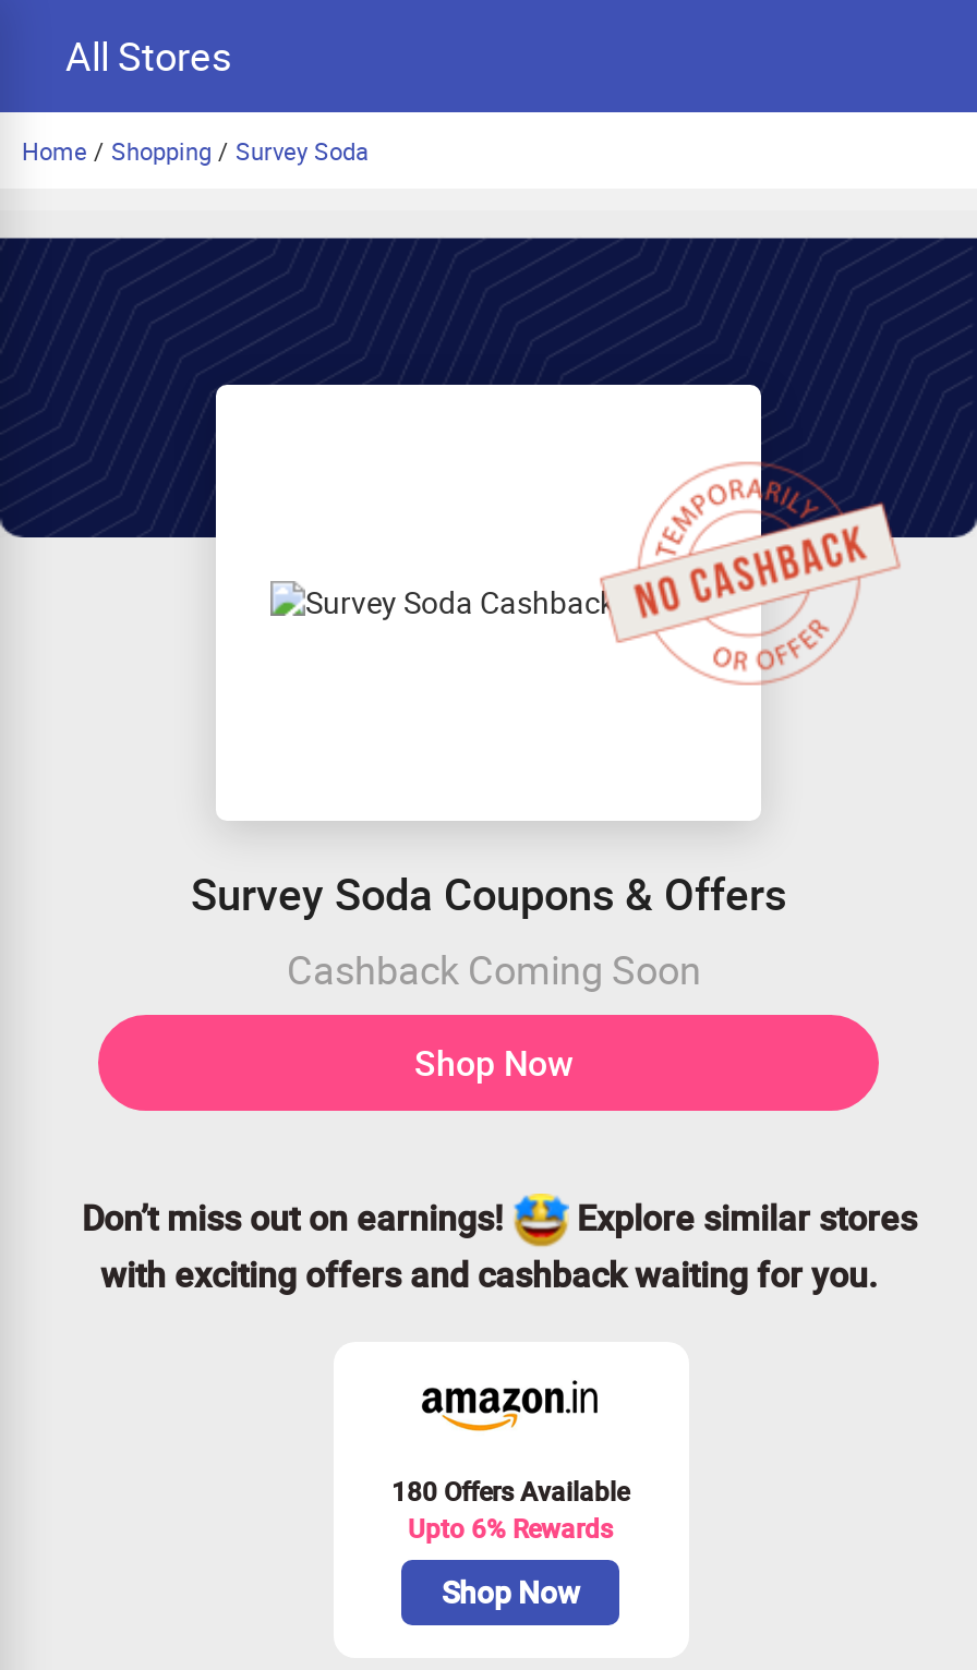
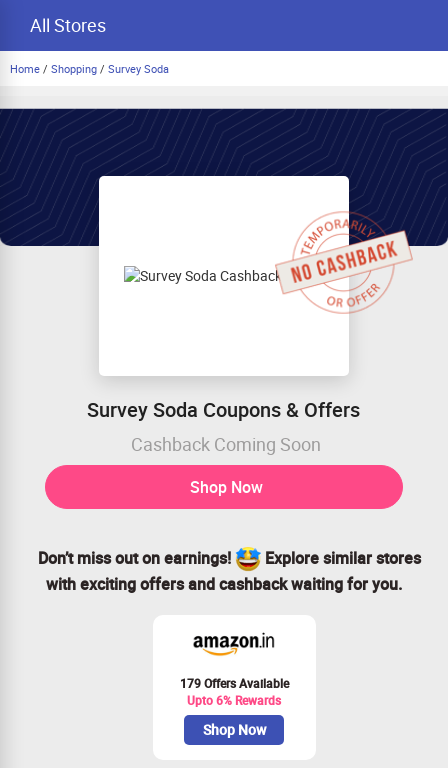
[391,1472,629,1507] 180 Offers Available -> [179,675,288,691] 179 Offers Available

